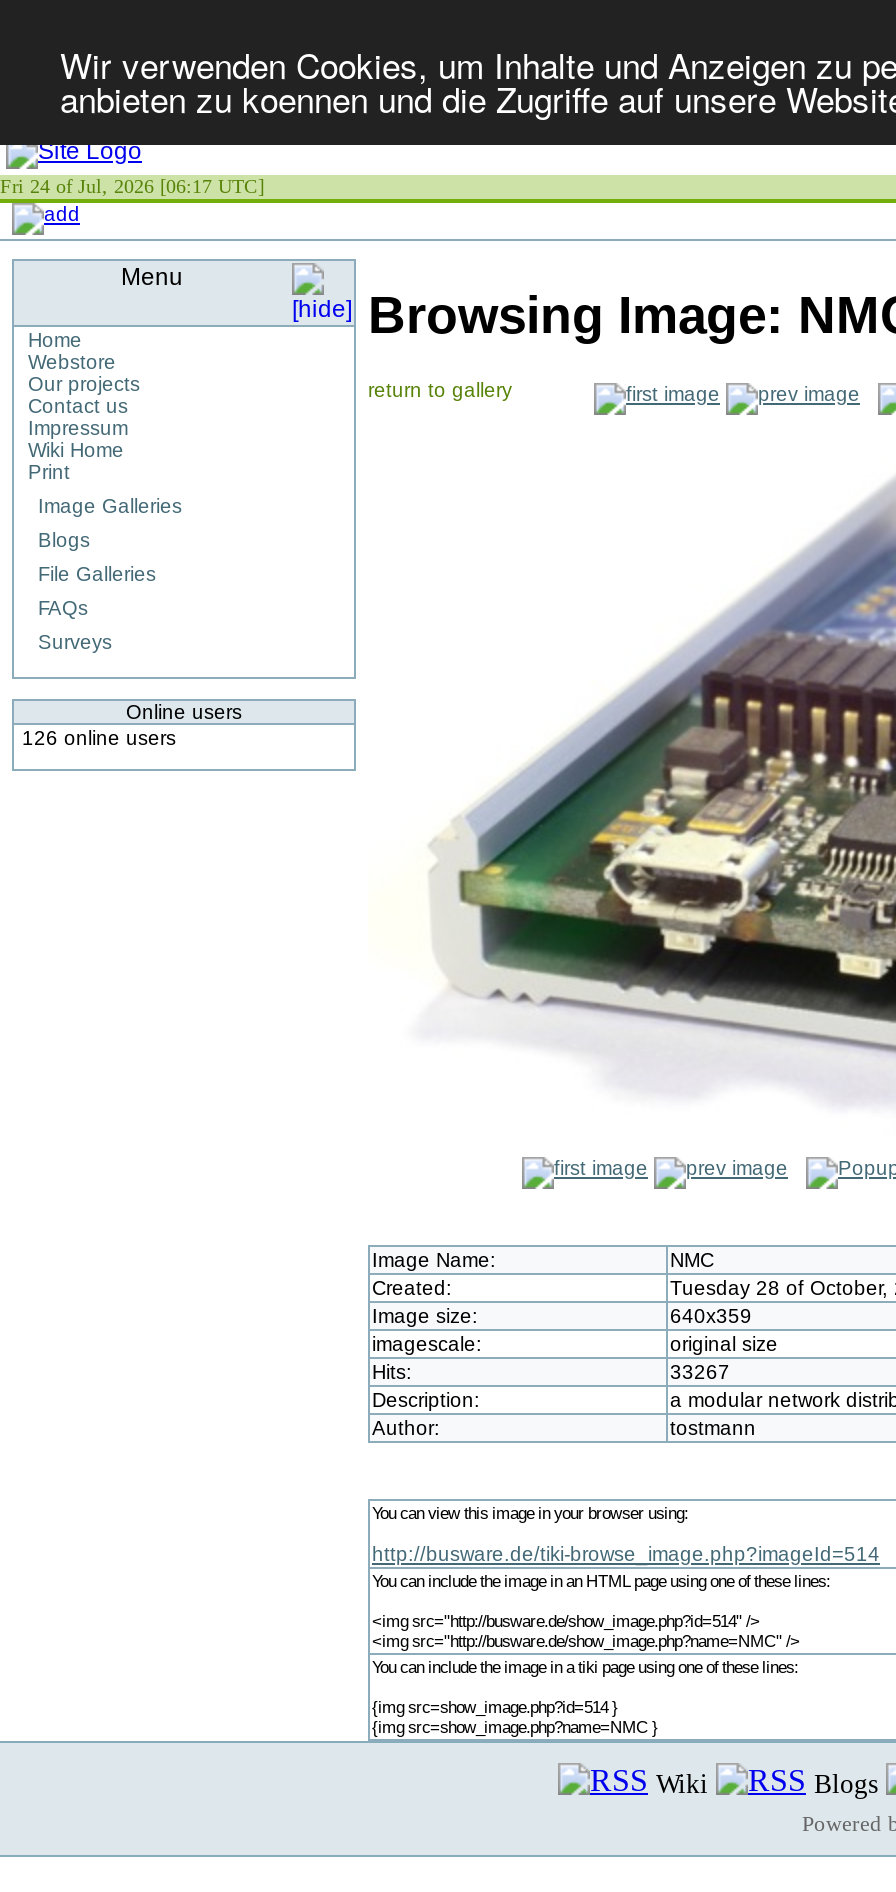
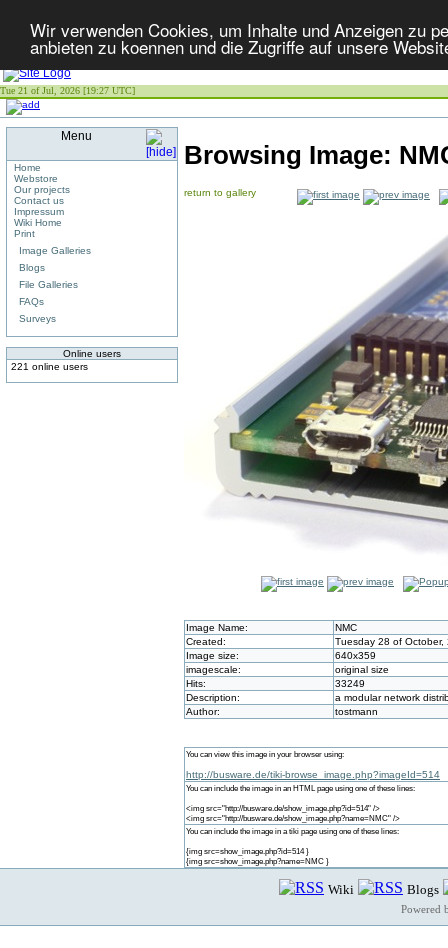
[0,175,264,197] Fri 24 of Jul, 2026 [06:17 UTC] -> [0,85,135,96] Tue 21 of Jul, 2026 [19:27 UTC]
[22,727,176,749] 126 online users -> [11,361,88,372] 221 online users
[670,1361,730,1383] 33267 -> [335,678,365,689] 33249

